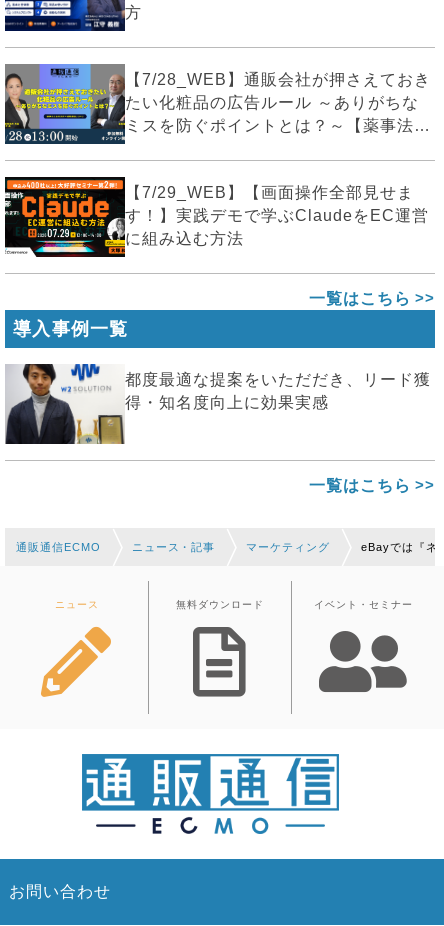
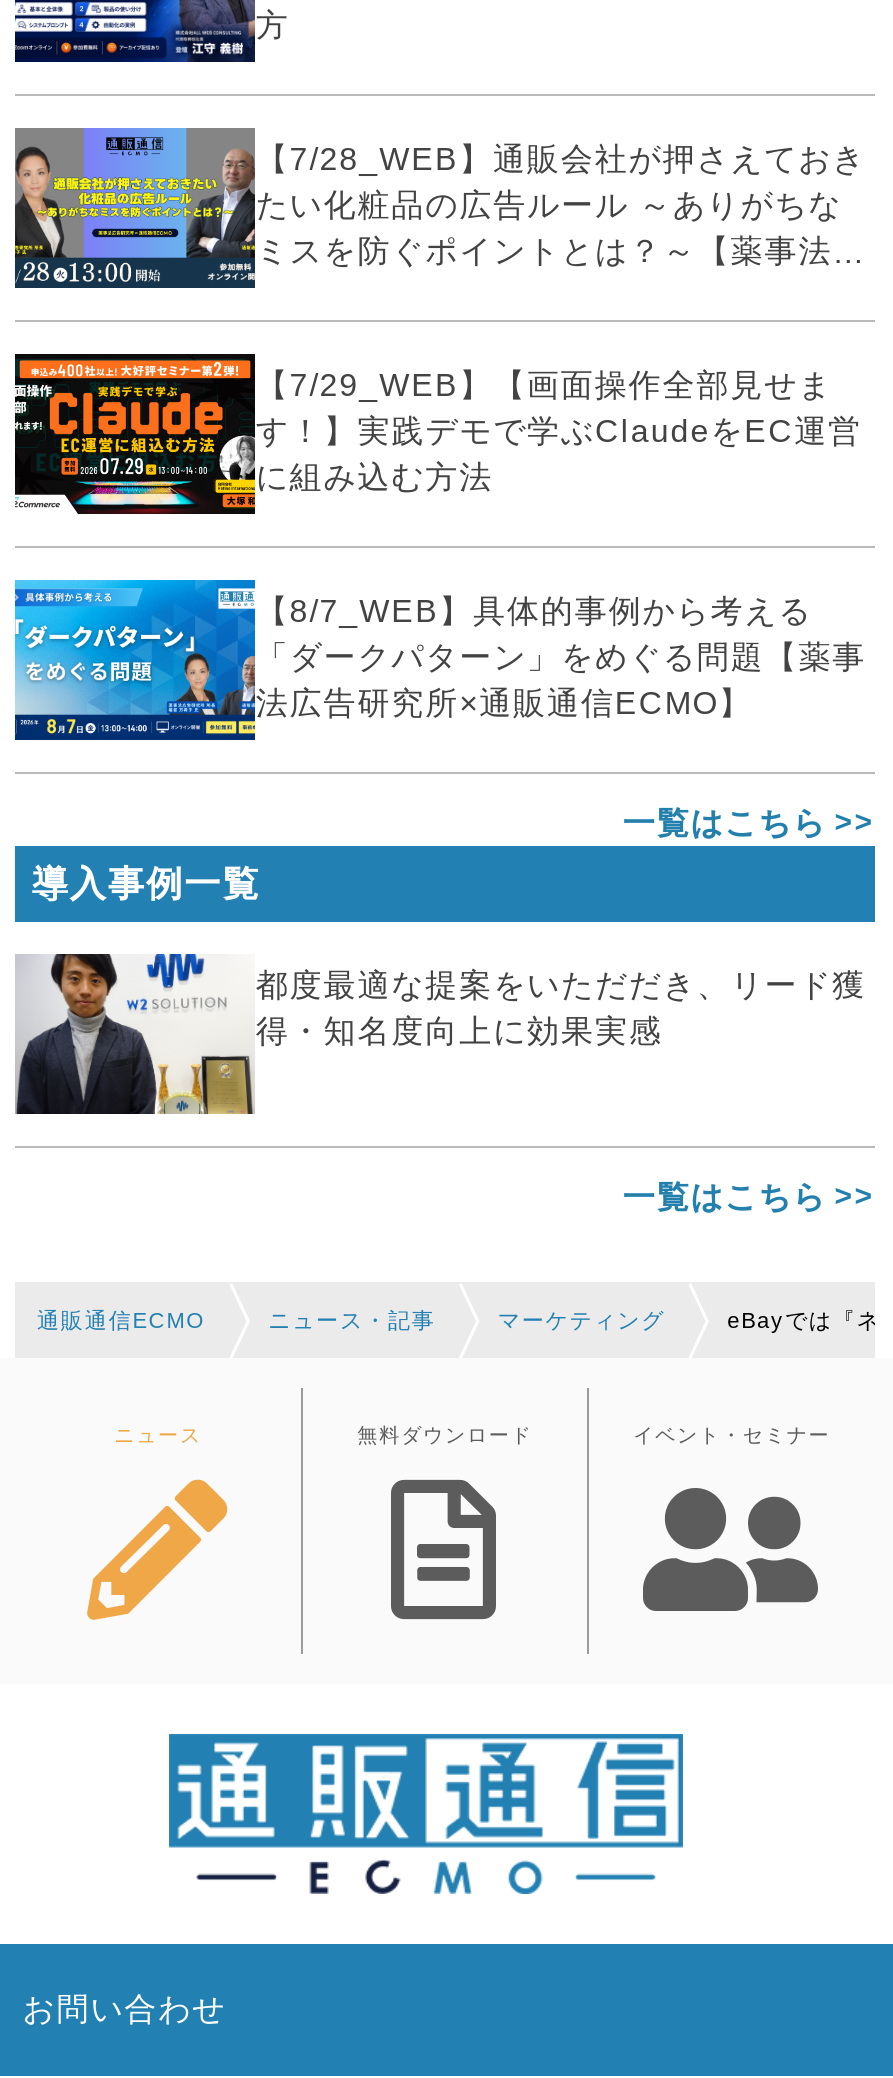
none -> [13,578,866,742] [image] | 【8/7_WEB】具体的事例から考える | 「ダークパターン」をめぐる問題【薬事 | 法広告研究所×通販通信ECMO】

